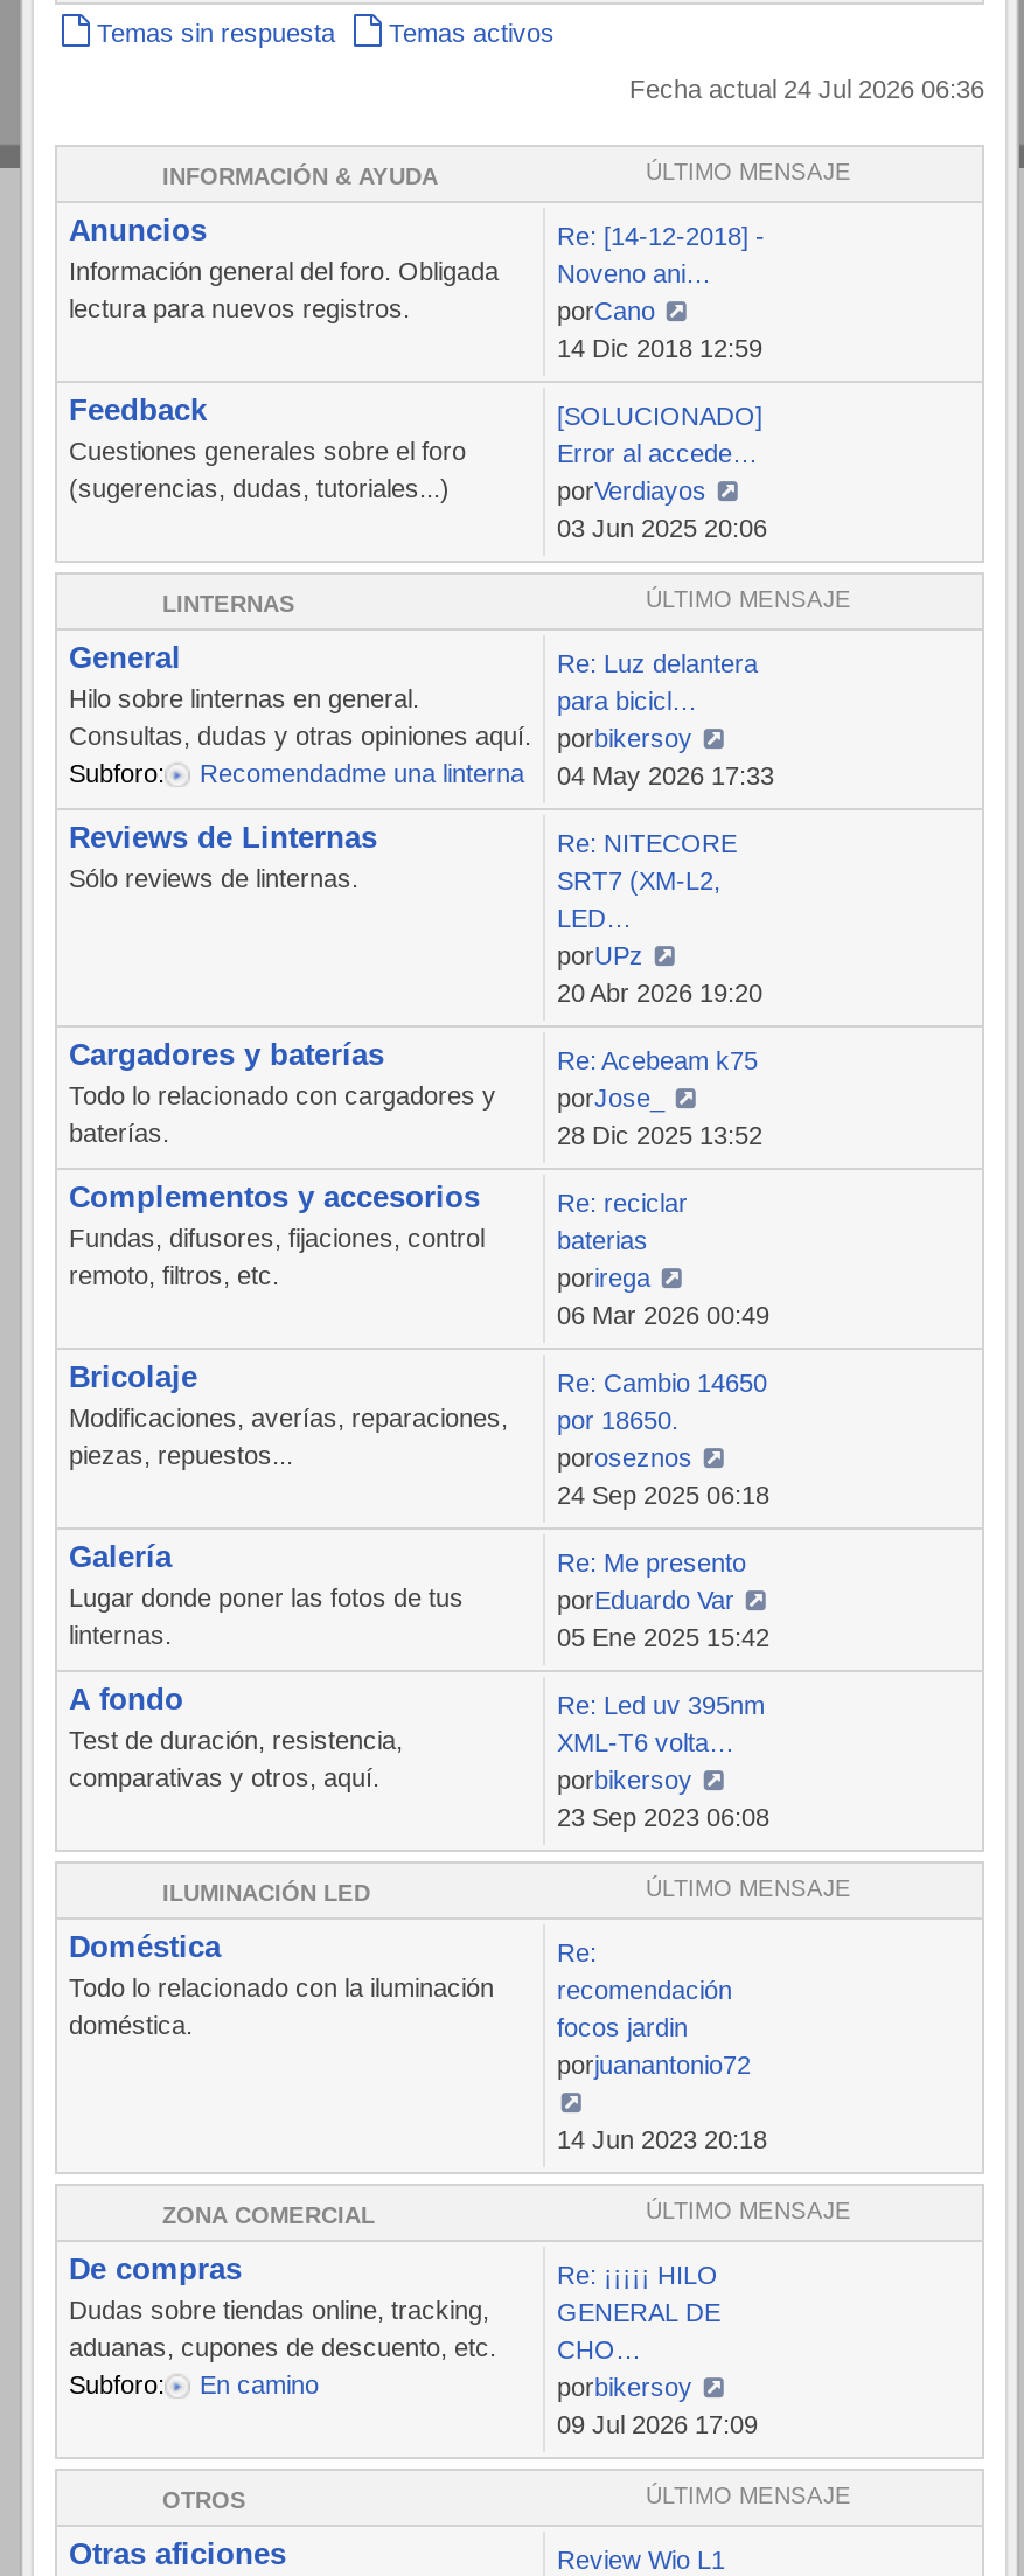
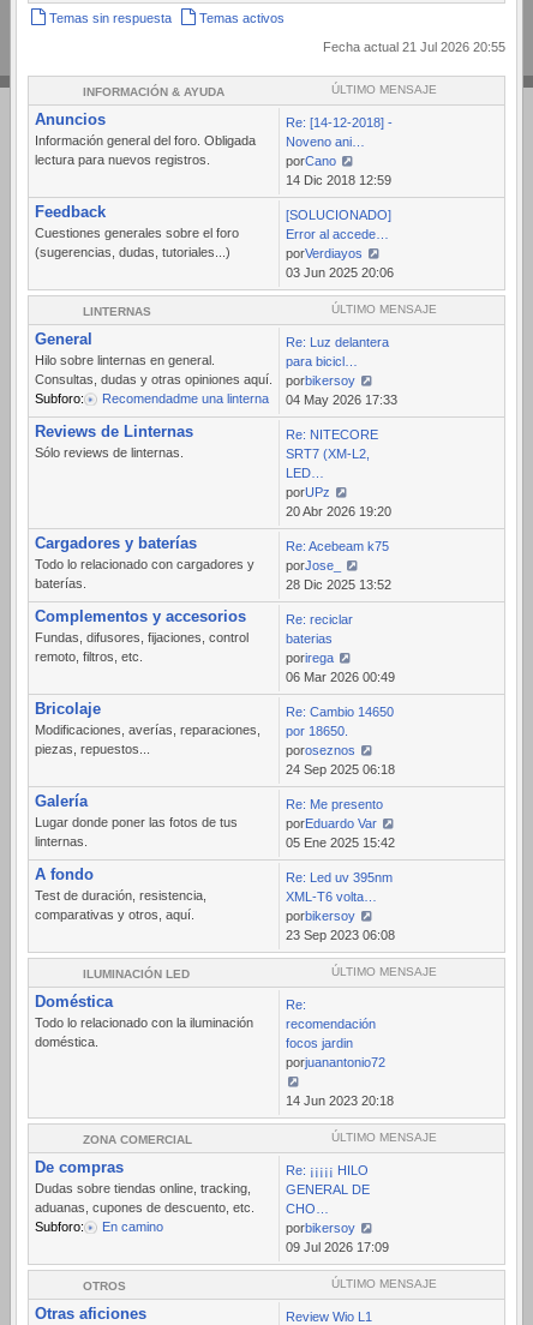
[629,75,984,103] Fecha actual 24 Jul 2026 06:36 -> [323,40,505,54] Fecha actual 21 Jul 2026 20:55

